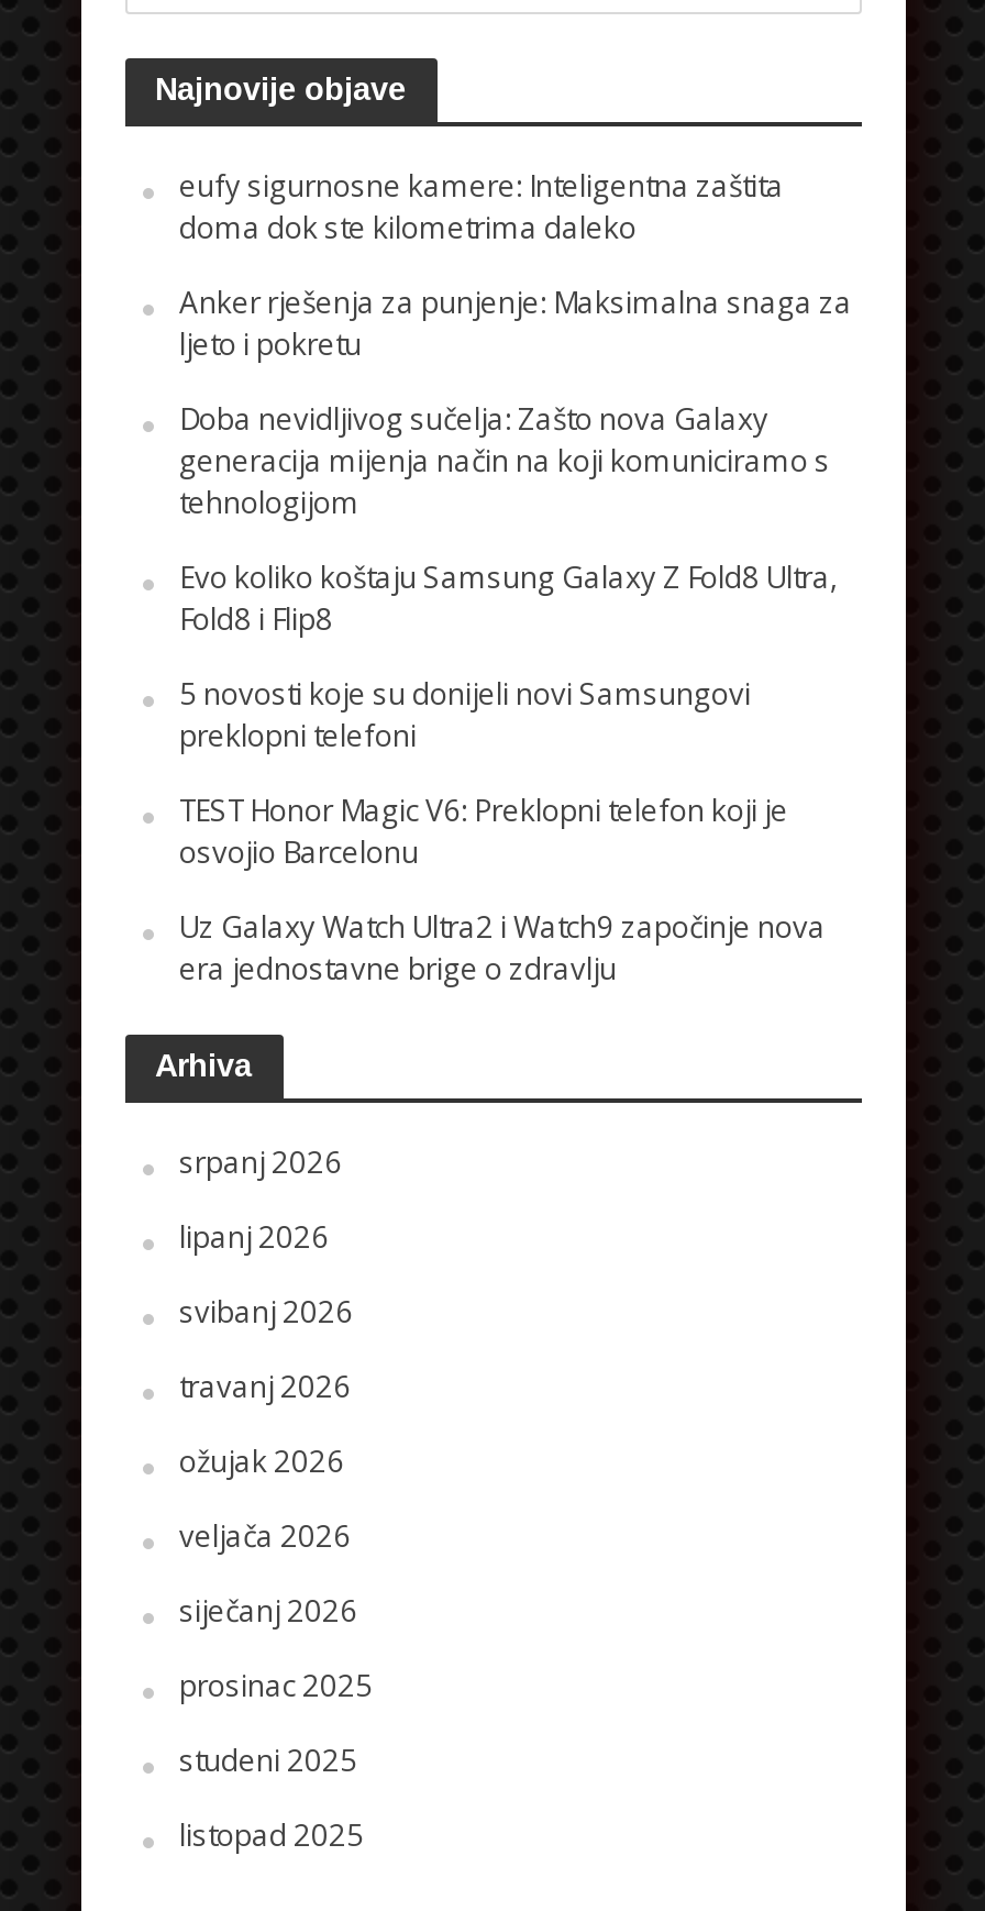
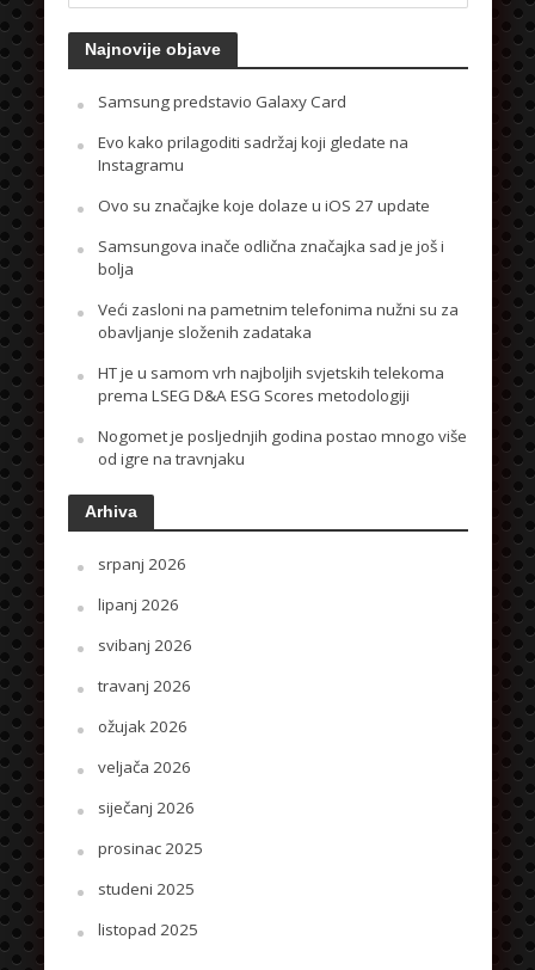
[179,167,784,248] eufy sigurnosne kamere: Inteligentna zaštita | doma dok ste kilometrima daleko -> [97,91,346,112] Samsung predstavio Galaxy Card
[179,284,852,365] Anker rješenja za punjenje: Maksimalna snaga za | ljeto i pokretu -> [97,131,408,176] Evo kako prilagoditi sadržaj koji gledate na | Instagramu
[179,400,830,523] Doba nevidljivog sučelja: Zašto nova Galaxy | generacija mijenja način na koji komuniciramo s | tehnologijom -> [97,195,429,216] Ovo su značajke koje dolaze u iOS 27 update
[179,559,837,640] Evo koliko koštaju Samsung Galaxy Z Fold8 Ultra, | Fold8 i Flip8 -> [97,235,444,280] Samsungova inače odlična značajka sad je još i | bolja
[179,675,751,756] 5 novosti koje su donijeli novi Samsungovi | preklopni telefoni -> [97,299,458,343] Veći zasloni na pametnim telefonima nužni su za | obavljanje složenih zadataka
[179,792,788,873] TEST Honor Magic V6: Preklopni telefon koji je | osvojio Barcelonu -> [97,362,444,406] HT je u samom vrh najboljih svjetskih telekoma | prema LSEG D&A ESG Scores metodologiji
[179,908,826,990] Uz Galaxy Watch Ultra2 i Watch9 započinje nova | era jednostavne brige o zdravlju -> [97,425,466,469] Nogomet je posljednjih godina postao mnogo više | od igre na travnjaku

